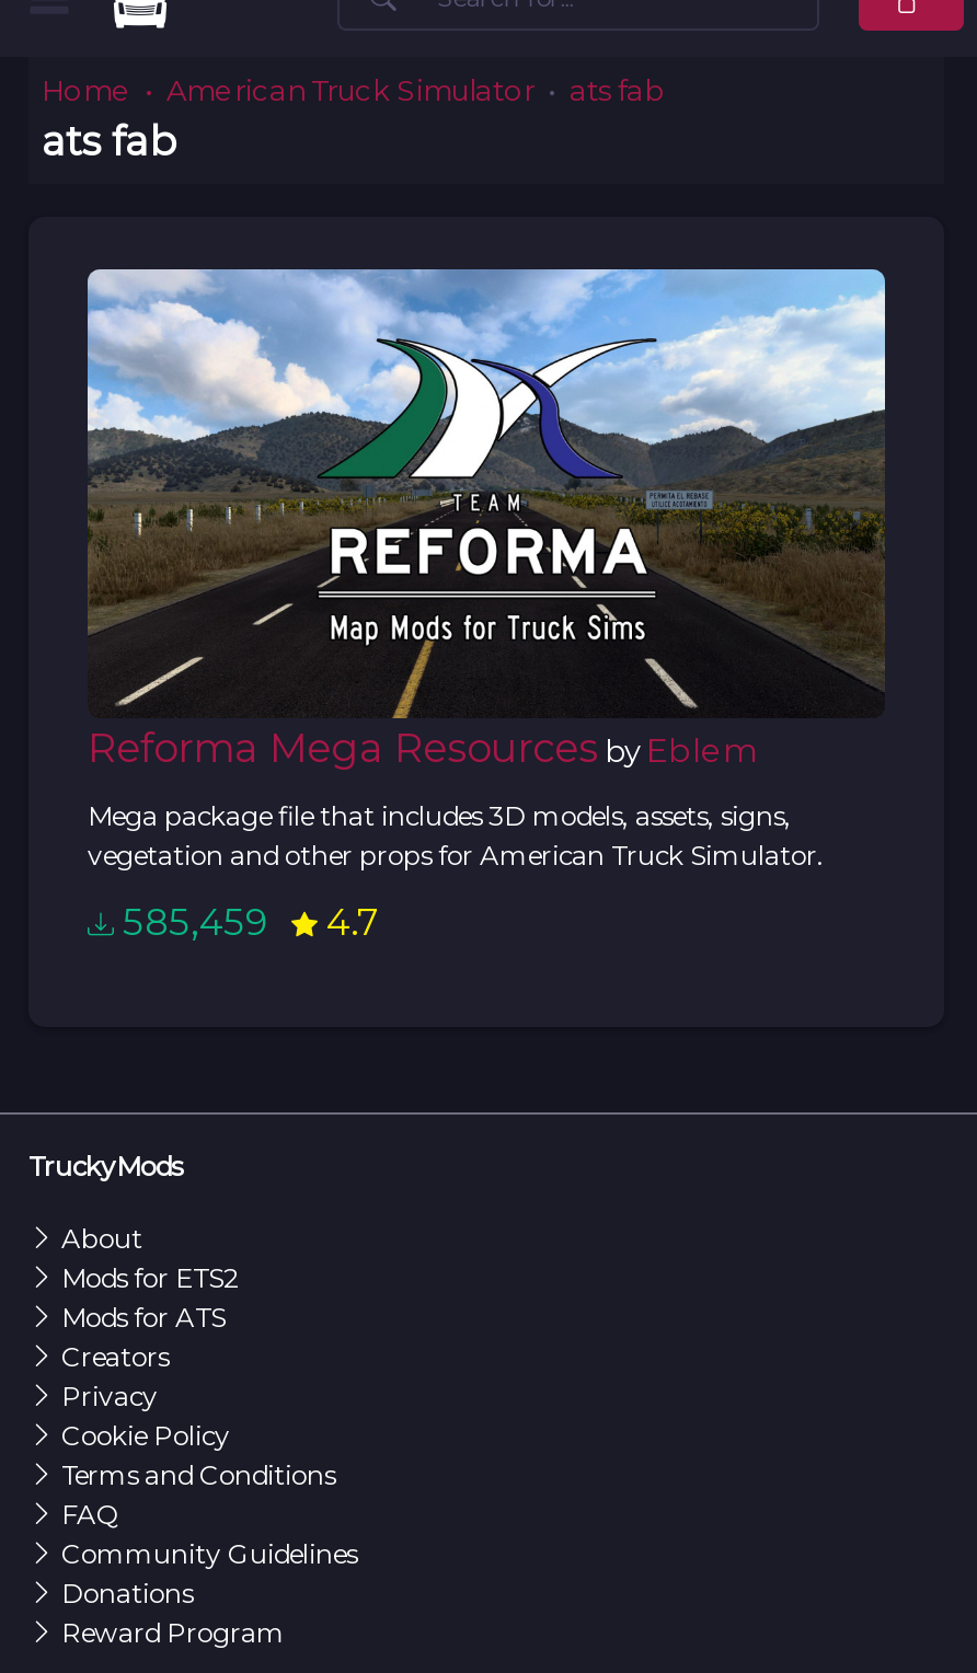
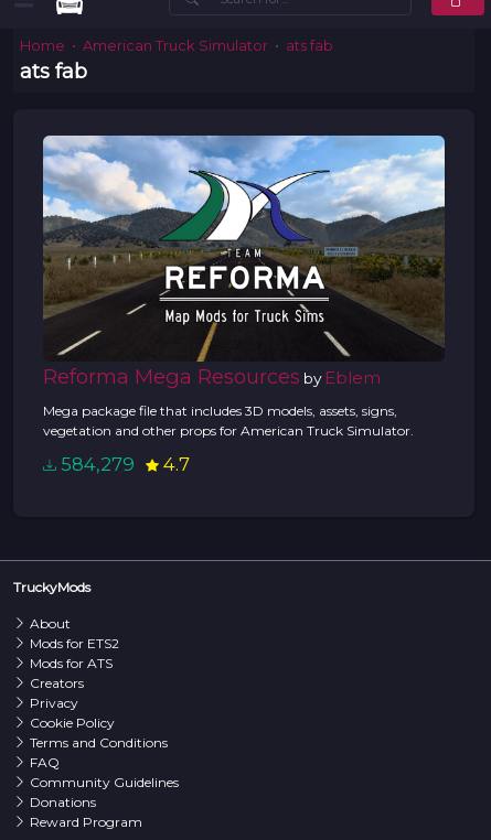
[114,899,379,943] 585,459 4.7 -> [56,453,190,475] 584,279 4.7

